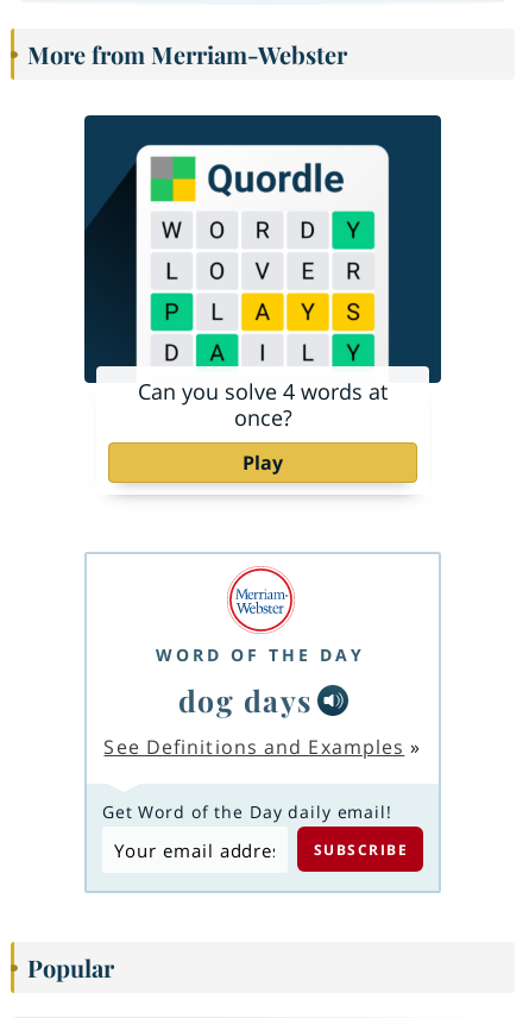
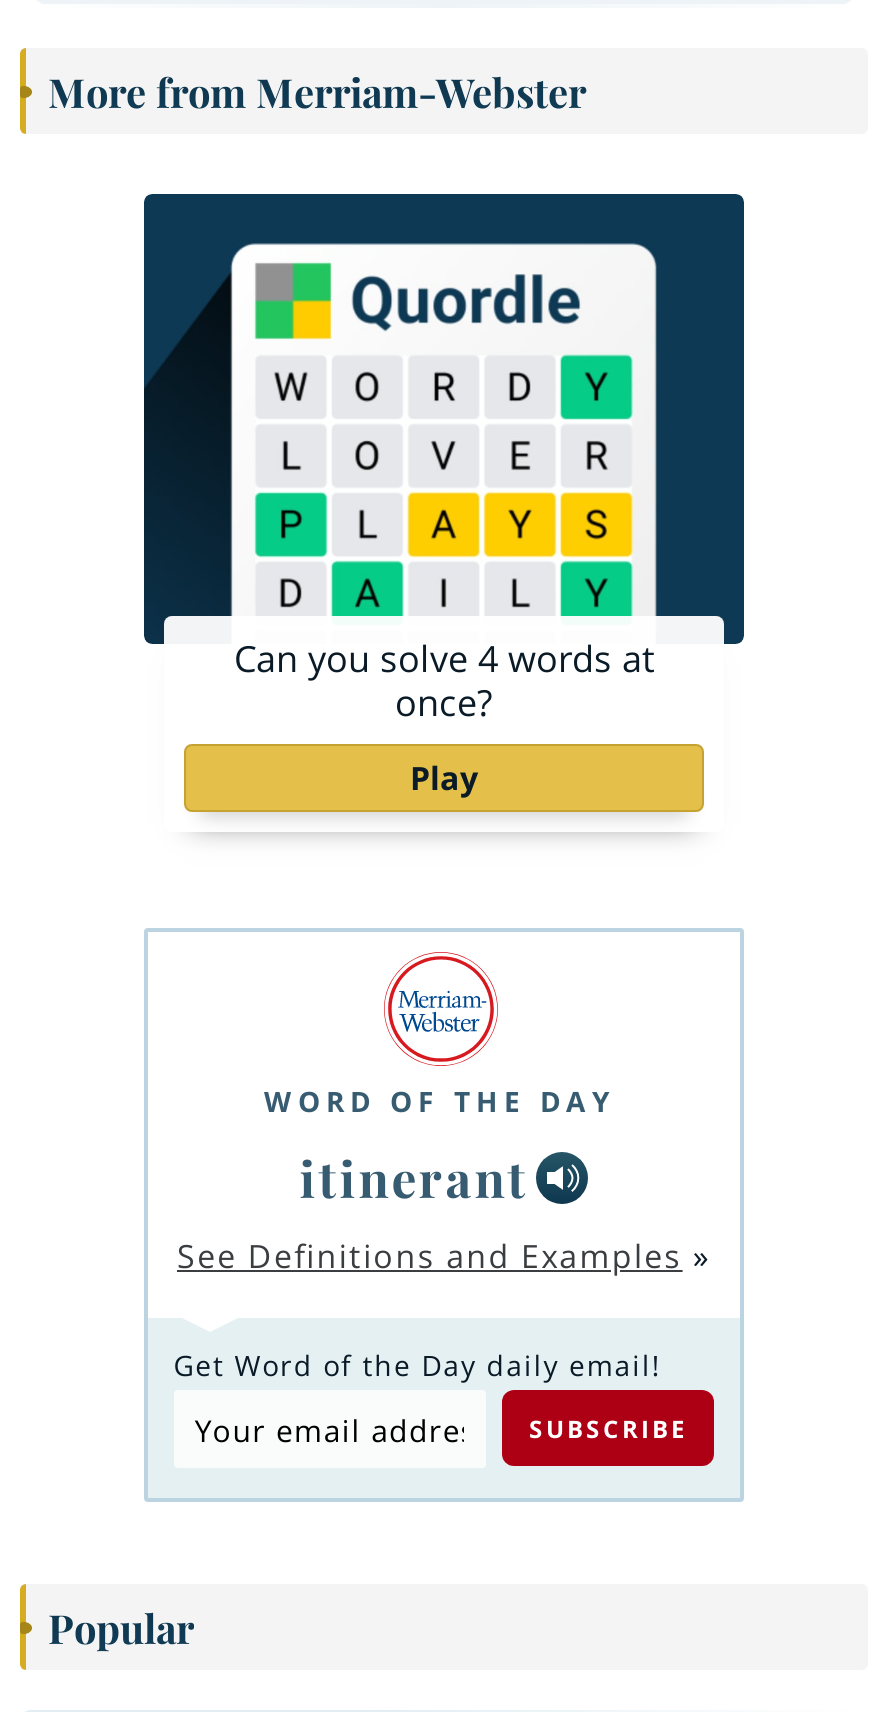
[178,680,312,719] dog days -> [300,1144,528,1210] itinerant

